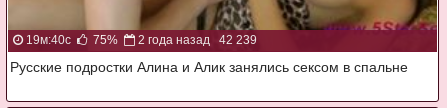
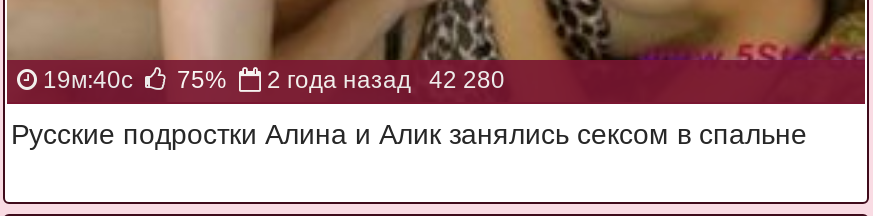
[23,33,257,47] 19м:40с 75% 2 года назад 42 239 -> [37,66,505,94] 19м:40с 75% 2 года назад 42 280

